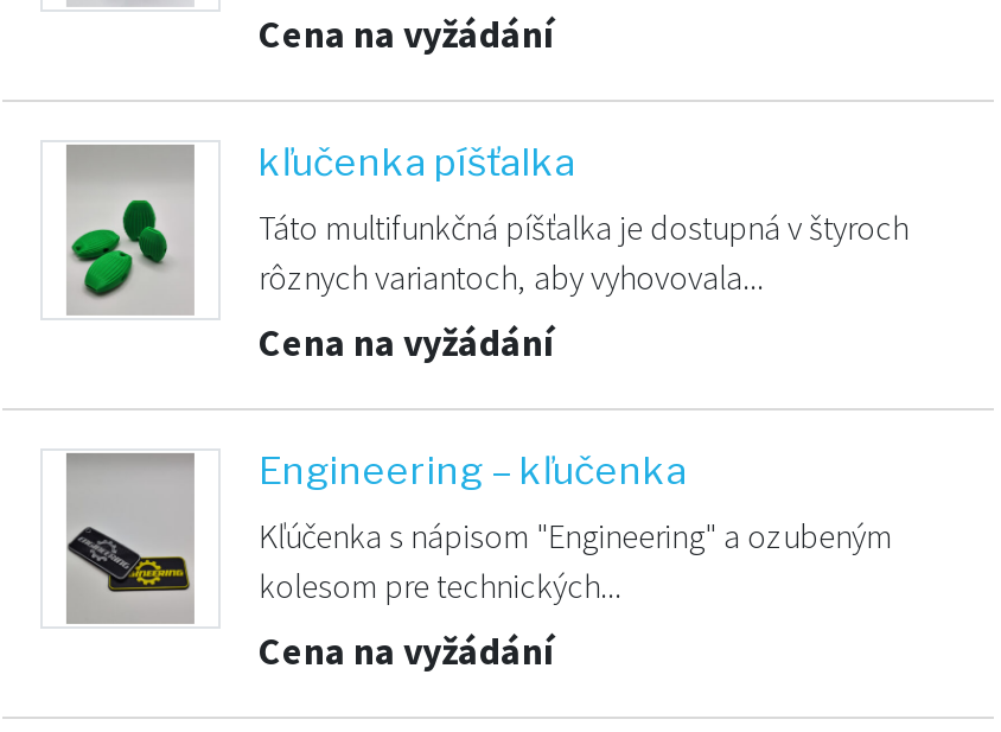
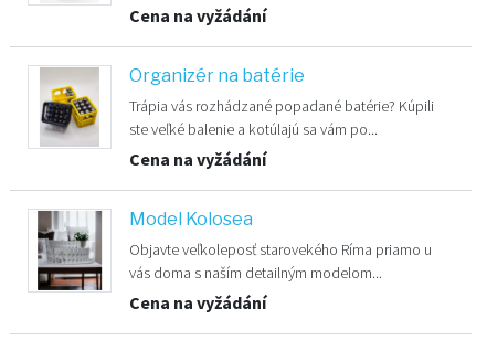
[69,141,576,311] [image] | kľučenka píšťalka -> [41,65,305,144] [image] | Organizér na batérie
[259,207,908,300] Táto multifunkčná píšťalka je dostupná v štyroch | rôznych variantoch, aby vyhovovala... -> [129,96,434,139] Trápia vás rozhádzané popadané batérie? Kúpili | ste veľké balenie a kotúlajú sa vám po...
[62,449,688,624] [image] | Engineering – kľučenka -> [36,209,253,291] [image] | Model Kolosea
[259,516,892,608] Kľúčenka s nápisom "Engineering" a ozubeným | kolesom pre technických... -> [129,240,432,283] Objavte veľkoleposť starovekého Ríma priamo u | vás doma s naším detailným modelom...

